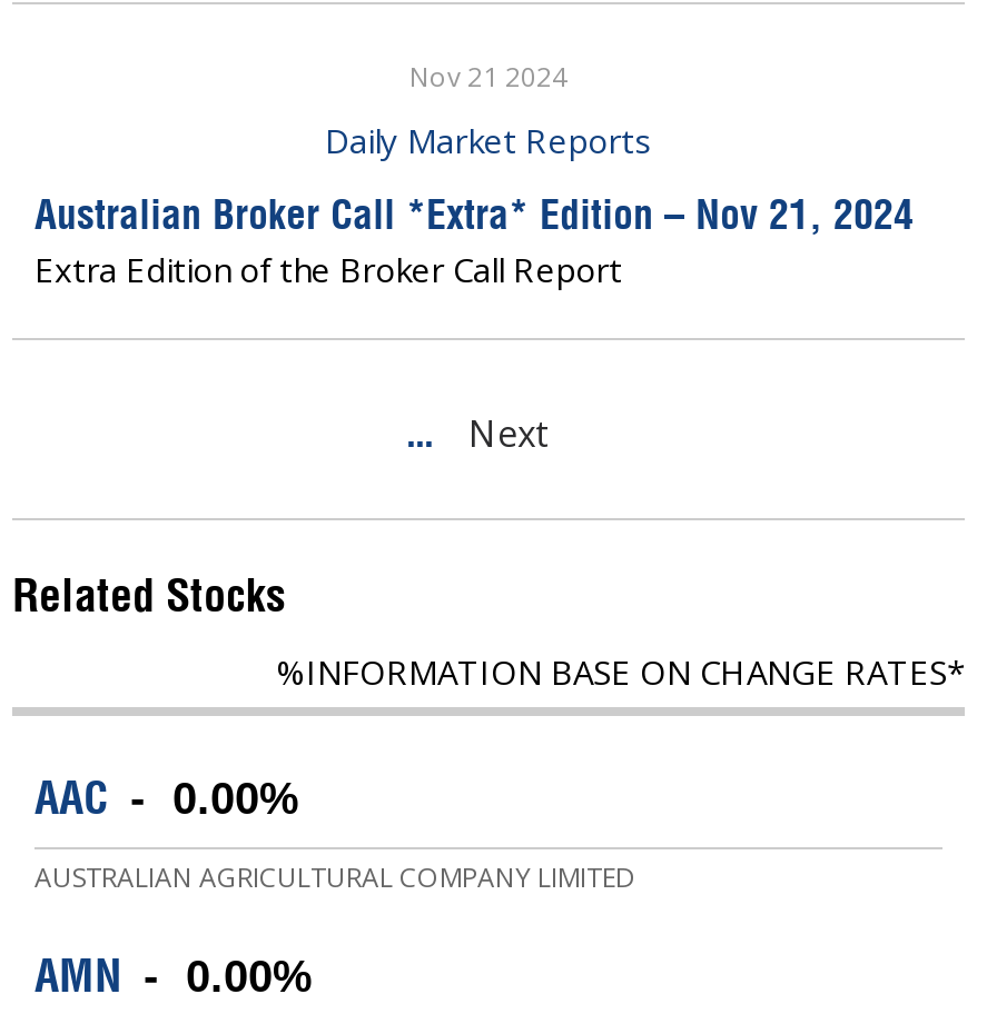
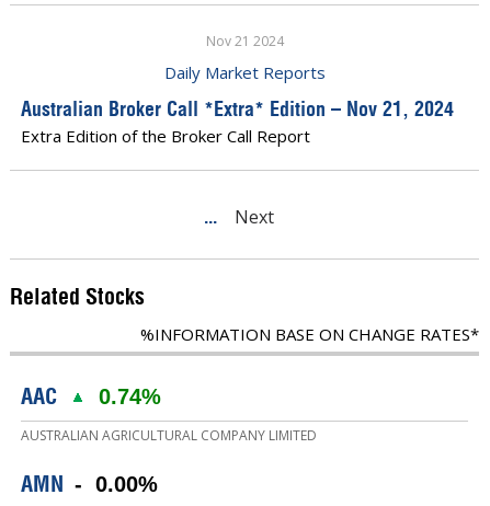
[34,770,299,825] AAC - 0.00% -> [21,382,161,410] AAC | 0.74%

